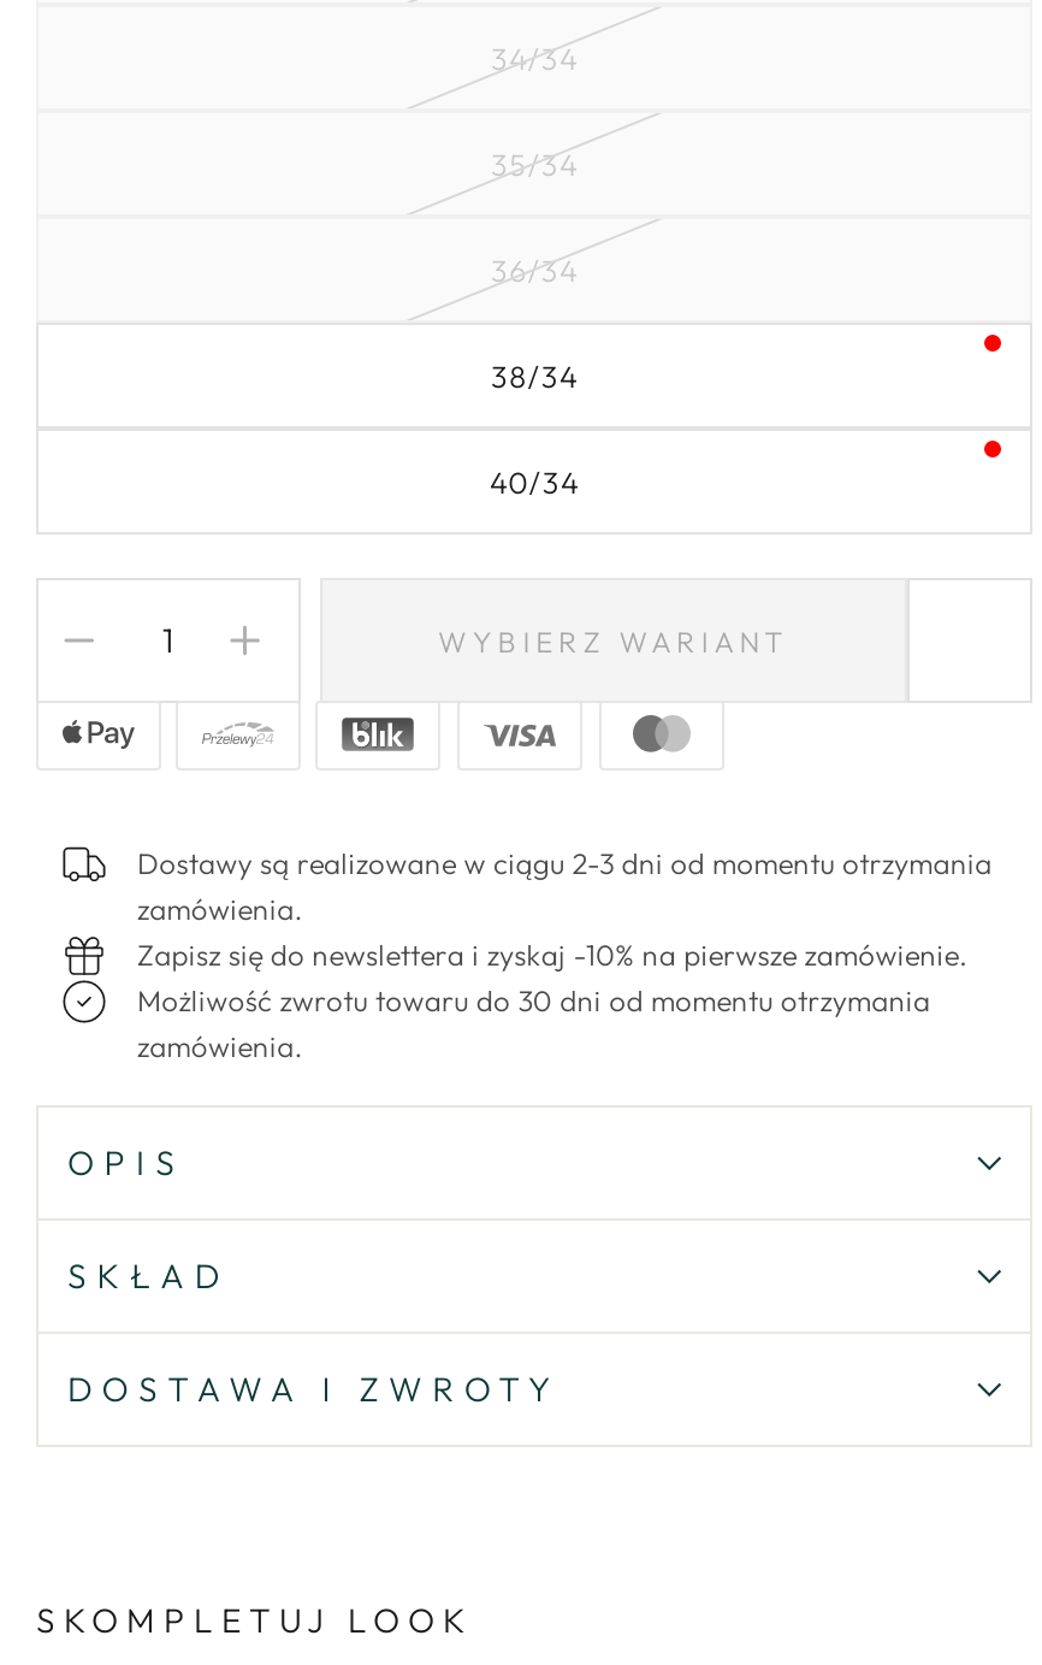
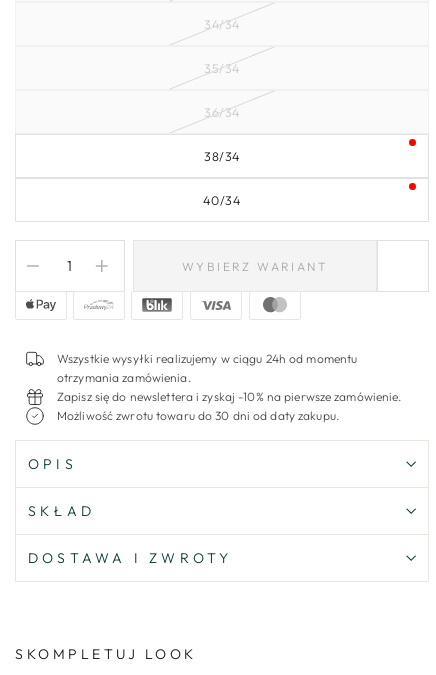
[137,846,992,928] Dostawy są realizowane w ciągu 2-3 dni od momentu otrzymania | zamówienia. -> [57,351,357,385] Wszystkie wysyłki realizujemy w ciągu 24h od momentu | otrzymania zamówienia.
[137,983,930,1065] Możliwość zwrotu towaru do 30 dni od momentu otrzymania | zamówienia. -> [57,408,339,423] Możliwość zwrotu towaru do 30 dni od daty zakupu.

